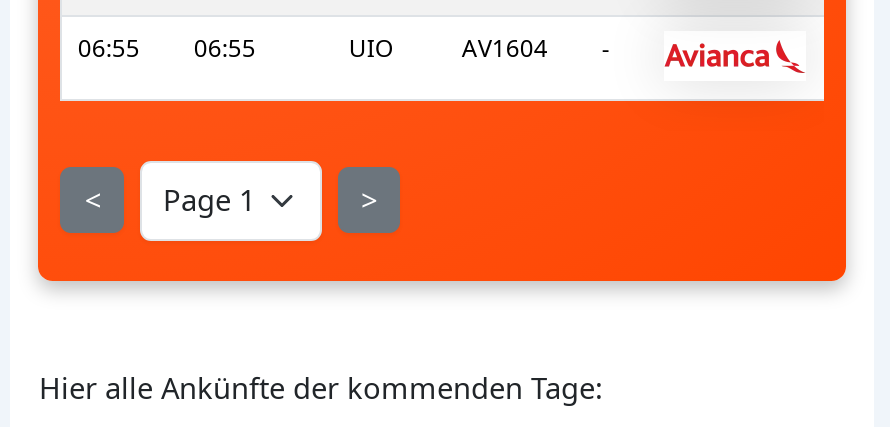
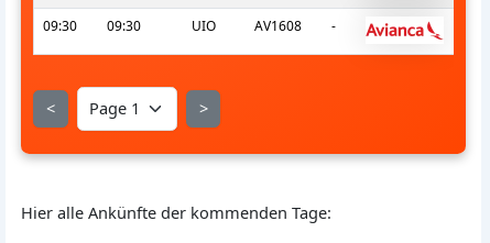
[78,32,140,66] 06:55 -> [43,16,77,35] 09:30
[194,32,256,66] 06:55 -> [107,16,141,35] 09:30
[462,32,548,66] AV1604 -> [254,16,302,35] AV1608

